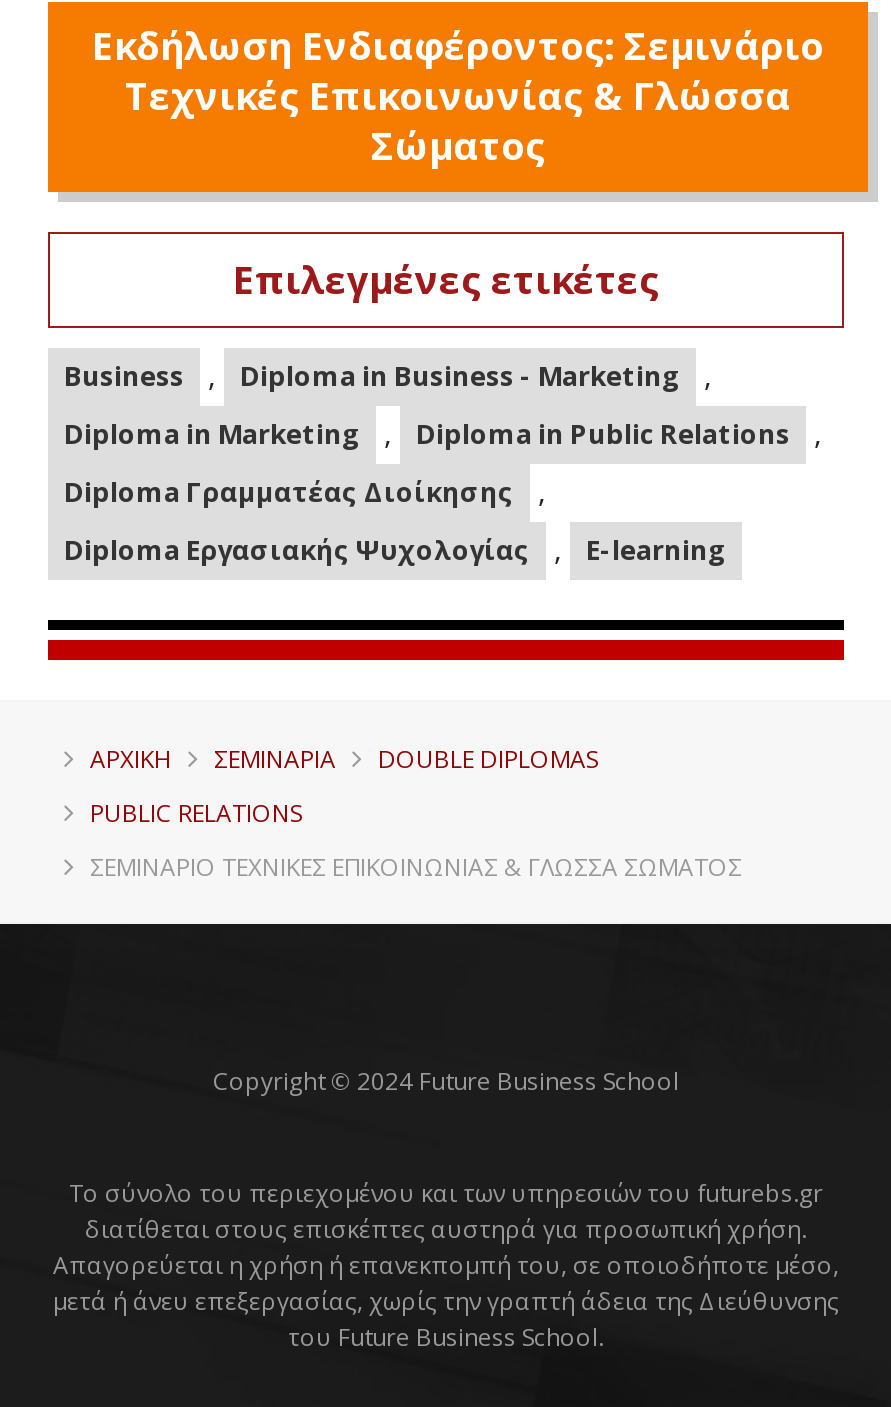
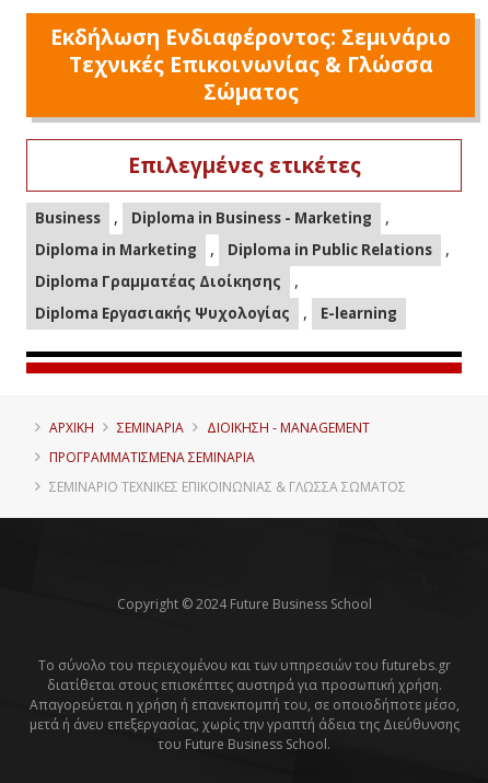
[378,743,598,777] DOUBLE DIPLOMAS -> [207,419,370,437] ΔΙΟΊΚΗΣΗ - MANAGEMENT
[90,797,302,831] PUBLIC RELATIONS -> [49,448,255,467] ΠΡΟΓΡΑΜΜΑΤΙΣΜΈΝΑ ΣΕΜΙΝΆΡΙΑ

